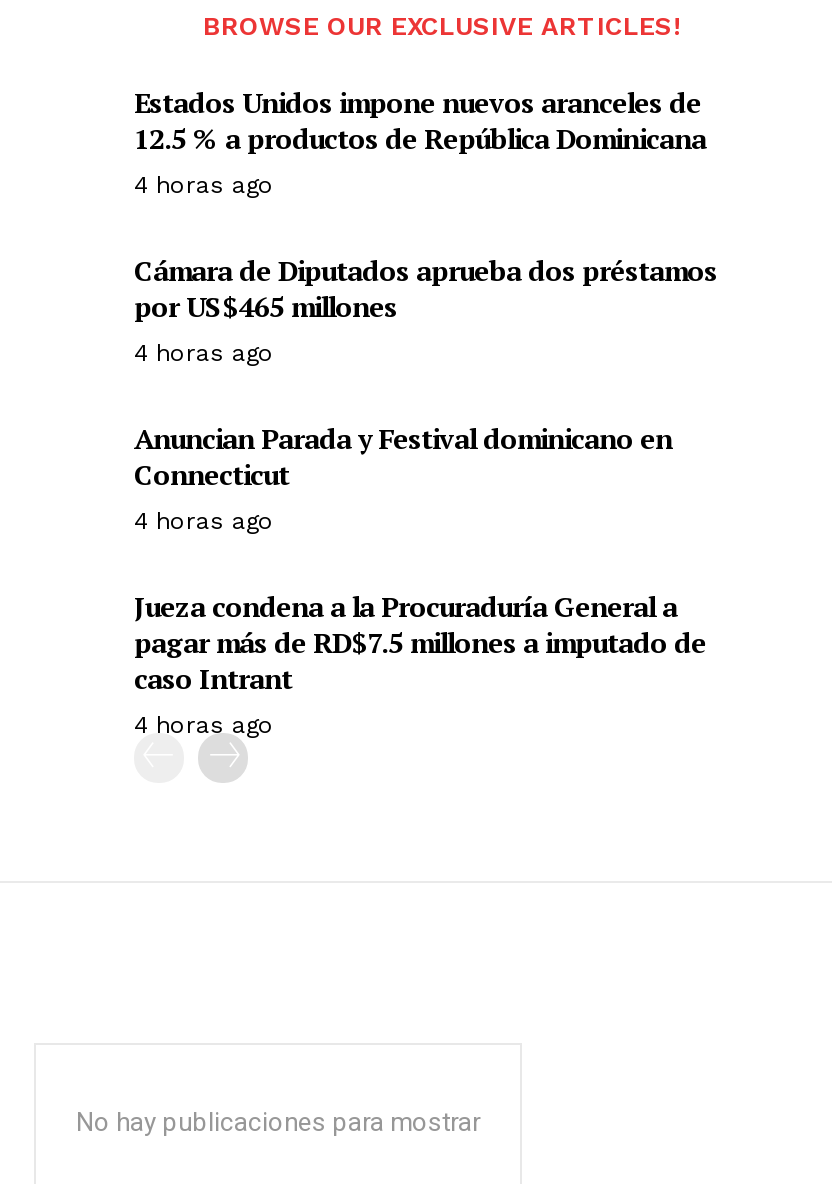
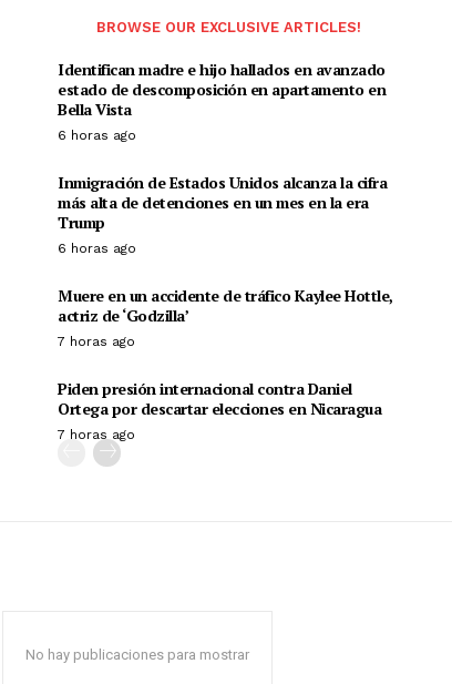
[134,83,706,199] Estados Unidos impone nuevos aranceles de | 12.5 % a productos de República Dominicana | 4 horas ago -> [58,59,386,143] Identifican madre e hijo hallados en avanzado | estado de descomposición en apartamento en | Bella Vista | 6 horas ago
[134,251,717,367] Cámara de Diputados aprueba dos préstamos | por US$465 millones | 4 horas ago -> [58,172,387,256] Inmigración de Estados Unidos alcanza la cifra | más alta de detenciones en un mes en la era | Trump | 6 horas ago
[134,419,672,535] Anuncian Parada y Festival dominicano en | Connecticut | 4 horas ago -> [58,285,393,349] Muere en un accidente de tráfico Kaylee Hottle, | actriz de ‘Godzilla’ | 7 horas ago
[134,587,706,739] Jueza condena a la Procuraduría General a | pagar más de RD$7.5 millones a imputado de | caso Intrant | 4 horas ago -> [58,378,381,442] Piden presión internacional contra Daniel | Ortega por descartar elecciones en Nicaragua | 7 horas ago

